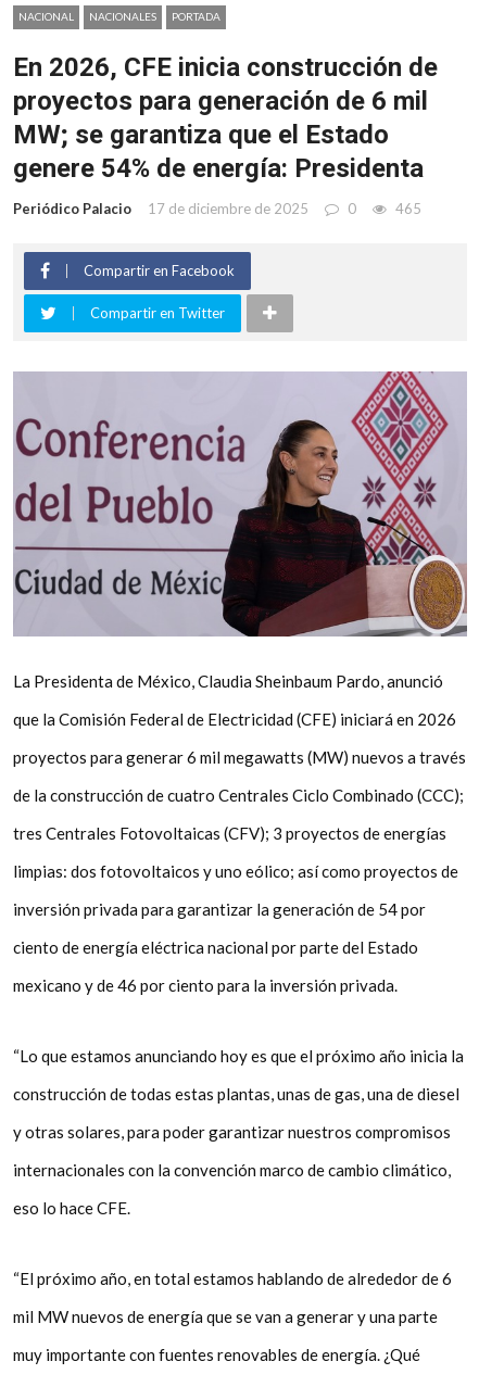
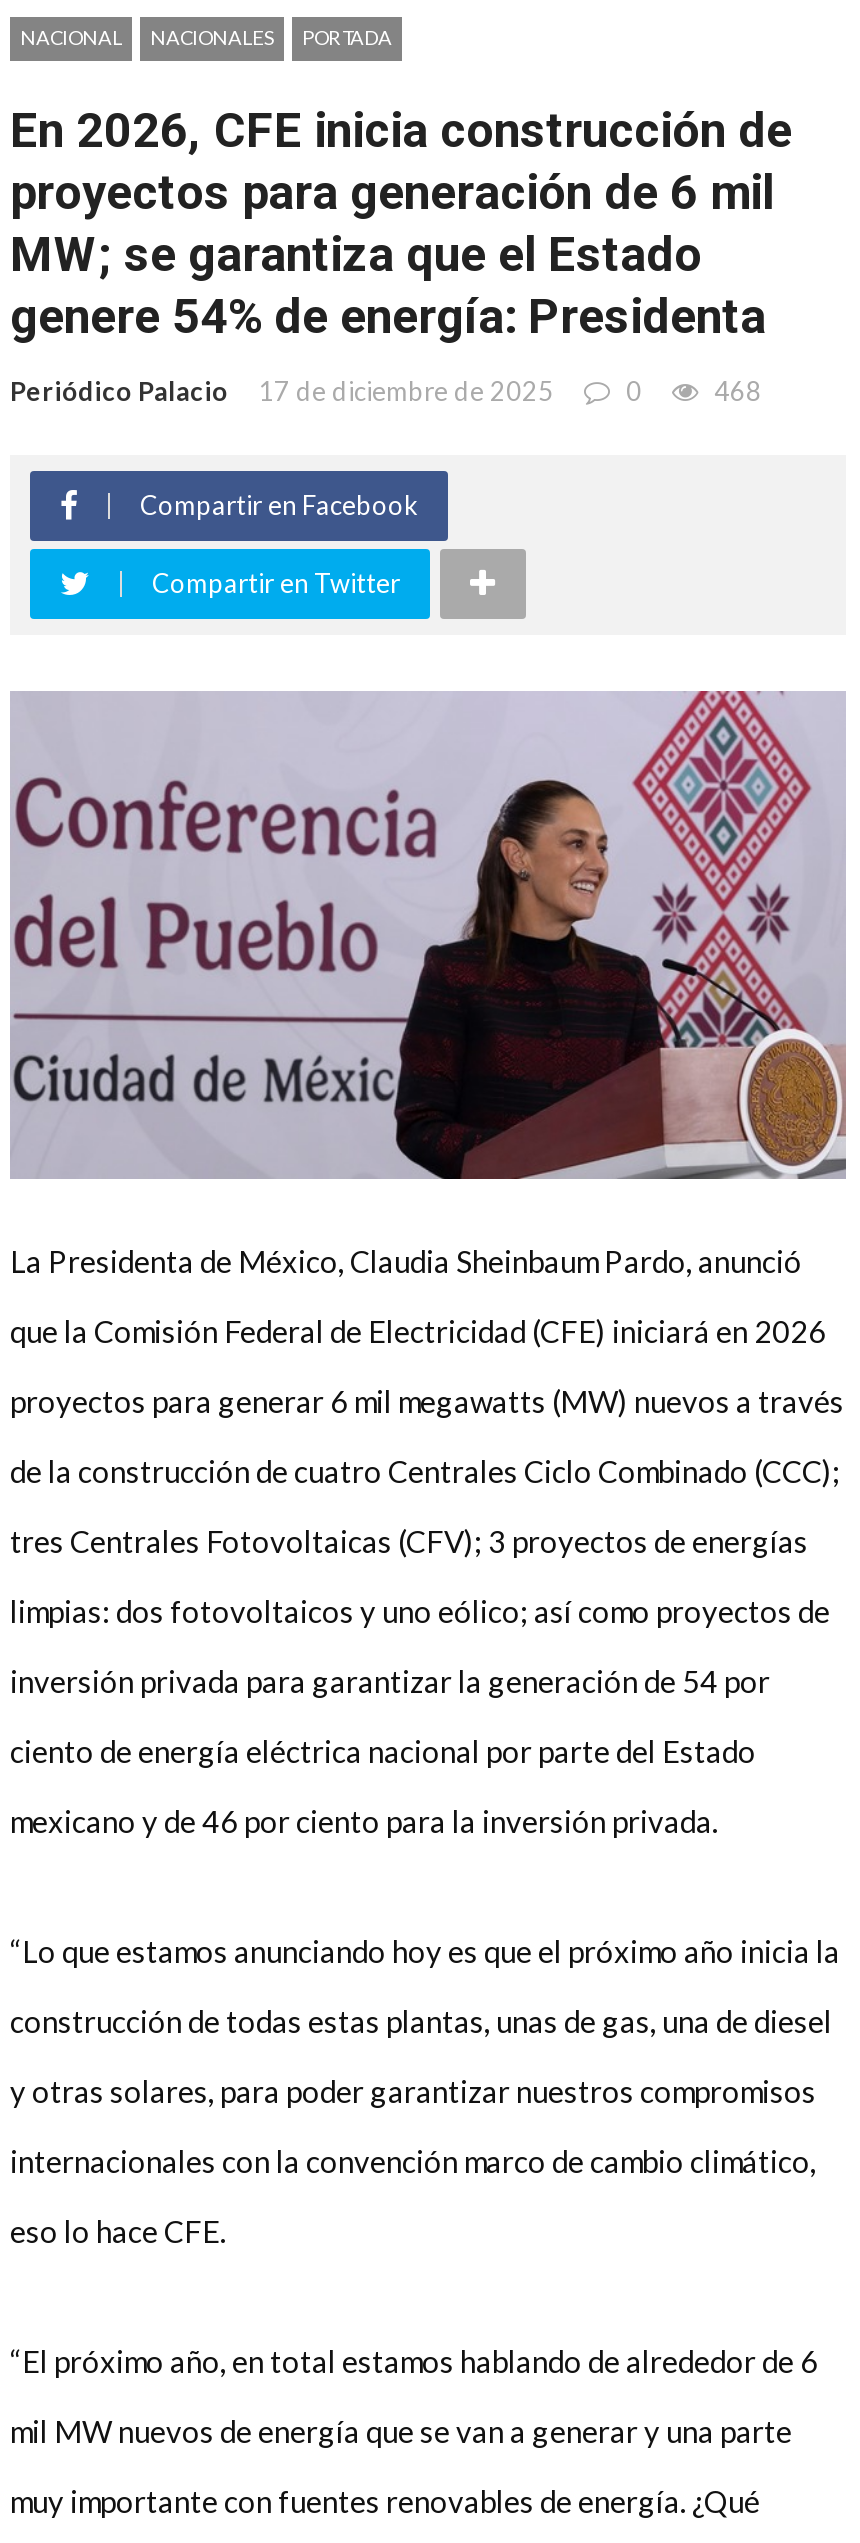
[395,200,421,217] 465 -> [714,375,762,407] 468

